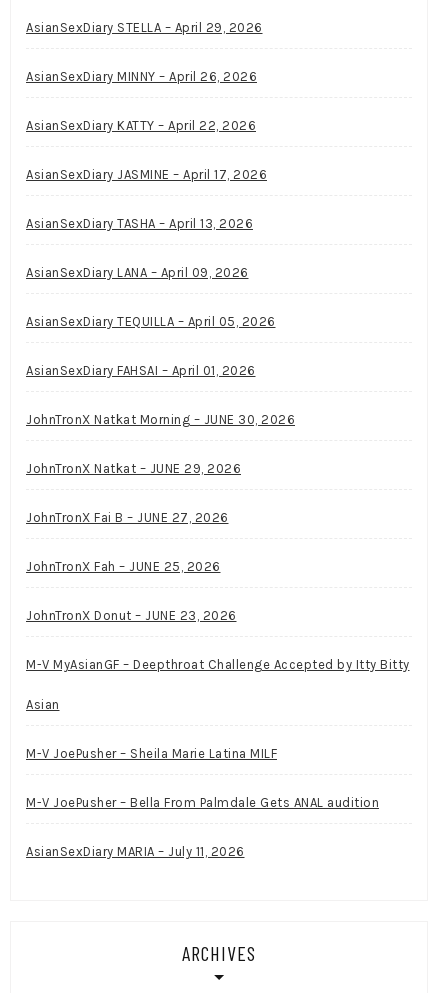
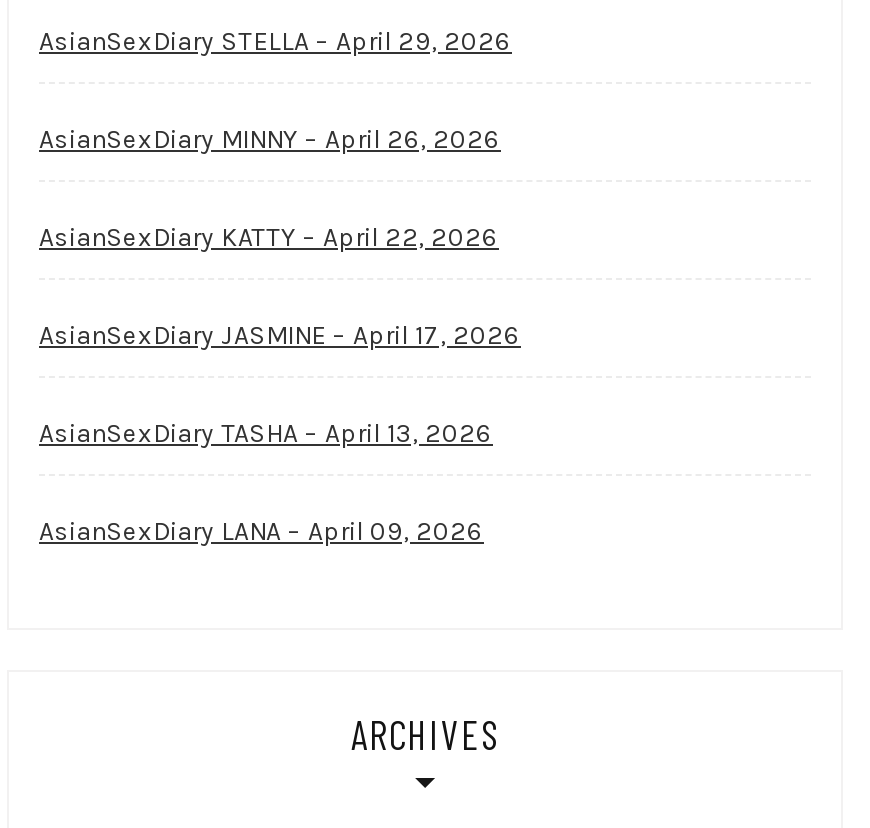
[26,314,409,859] AsianSexDiary TEQUILLA – April 05, 2026 | AsianSexDiary FAHSAI – April 01, 2026 | JohnTronX Natkat Morning – JUNE 30, 2026 | JohnTronX Natkat – JUNE 29, 2026 | JohnTronX Fai B – JUNE 27, 2026 | JohnTronX Fah – JUNE 25, 2026 | JohnTronX Donut – JUNE 23, 2026 | M-V MyAsianGF – Deepthroat Challenge Accepted by Itty Bitty | Asian | M-V JoePusher – Sheila Marie Latina MILF | M-V JoePusher – Bella From Palmdale Gets ANAL audition | AsianSexDiary MARIA – July 11, 2026 -> none

